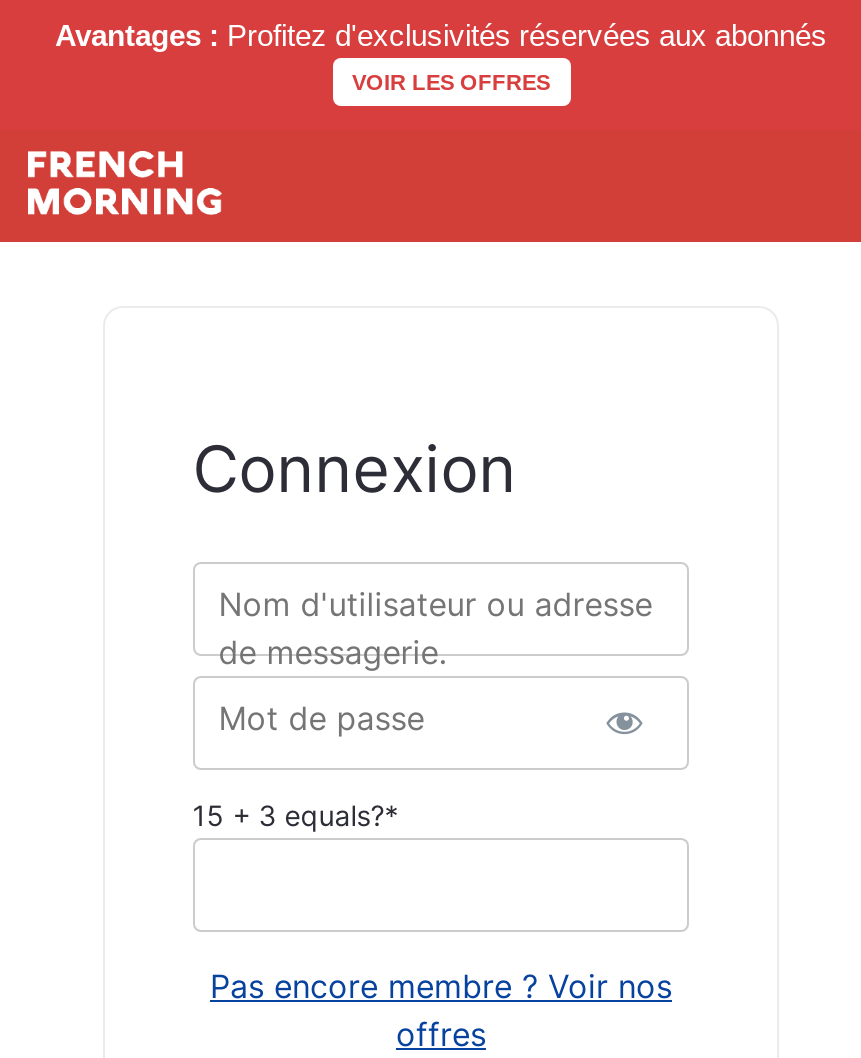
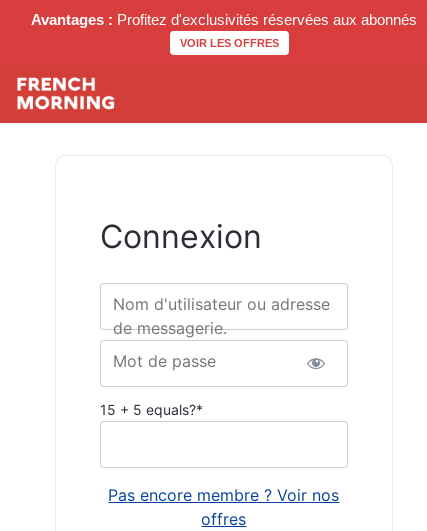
[193,798,399,832] 15 + 3 equals?* -> [100,401,203,418] 15 + 5 equals?*

